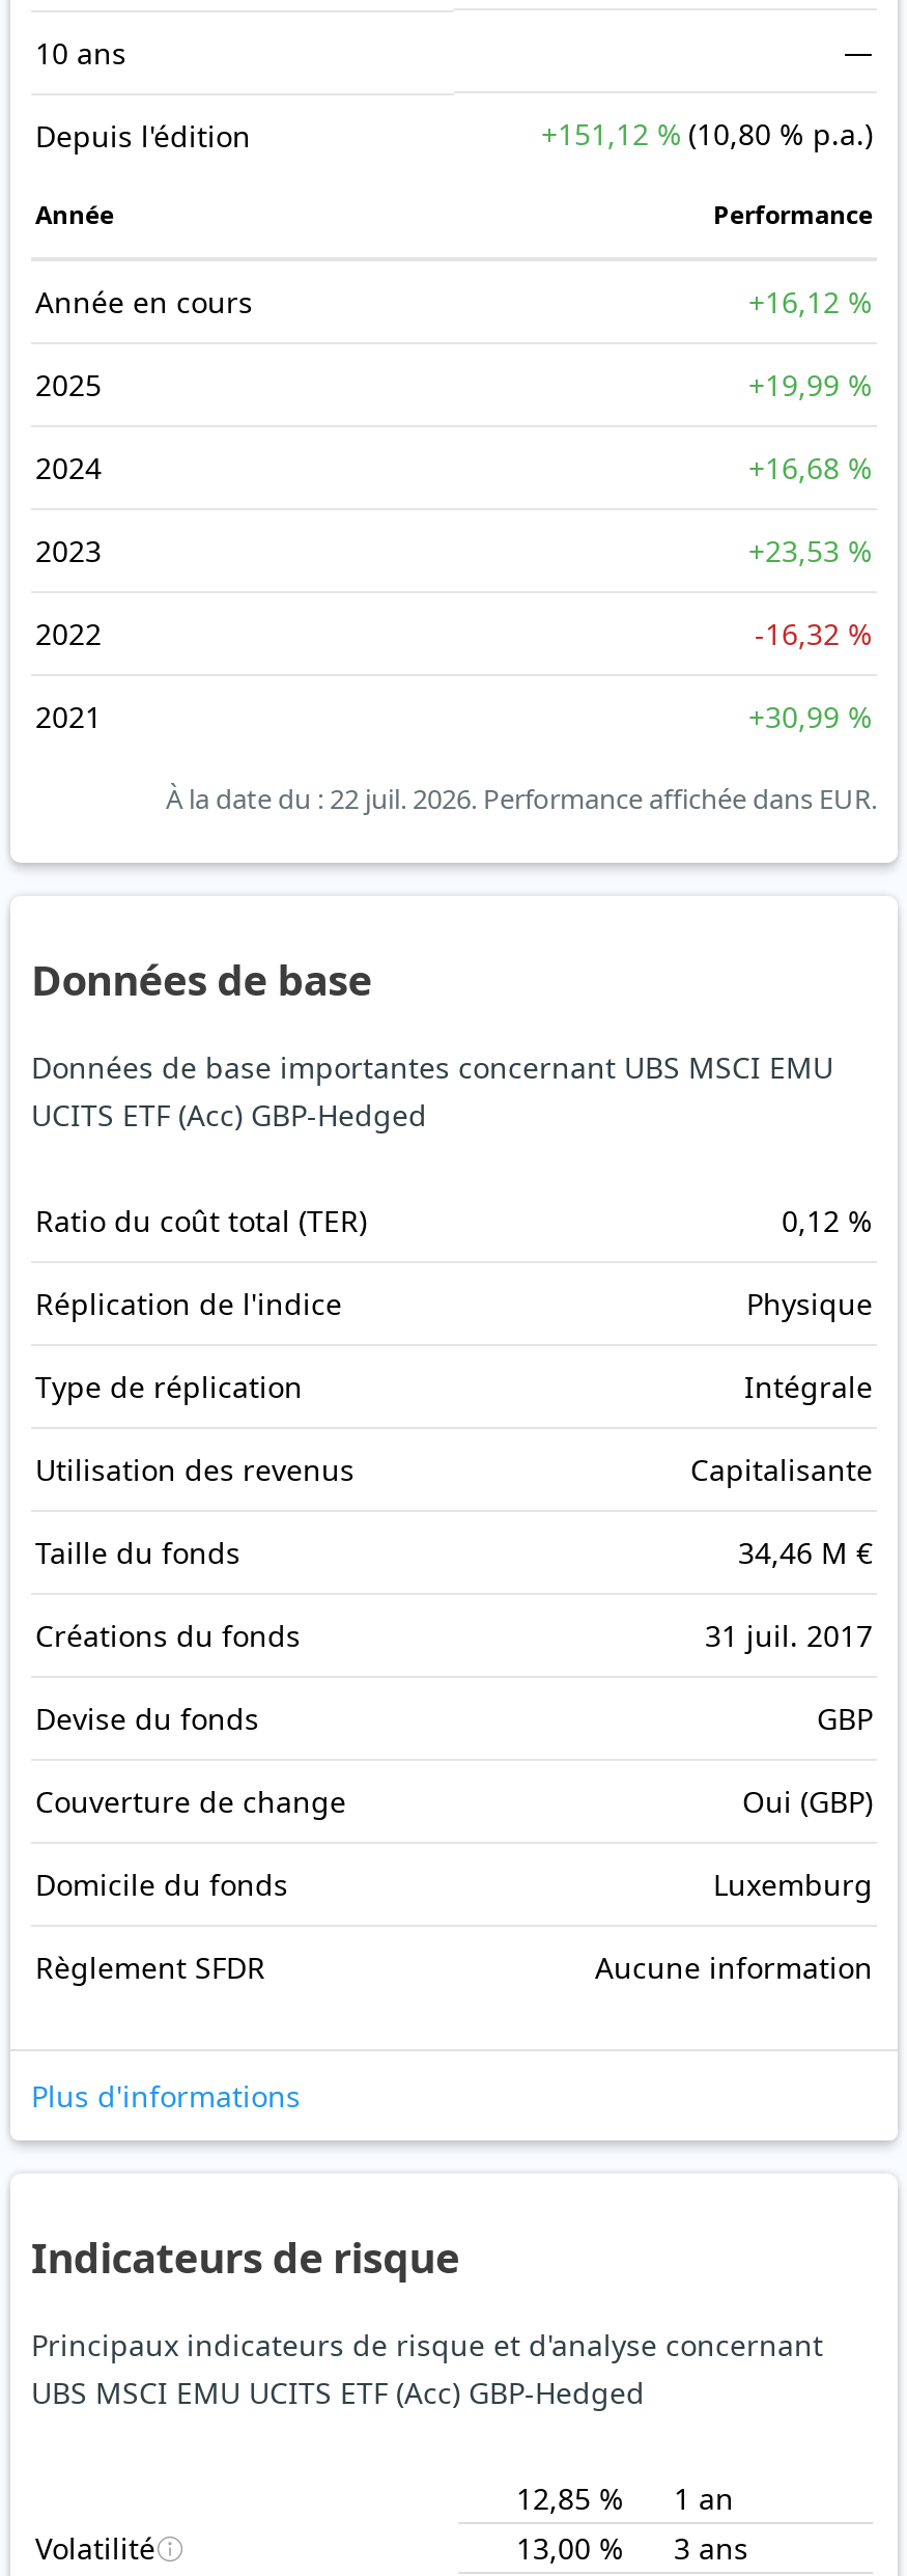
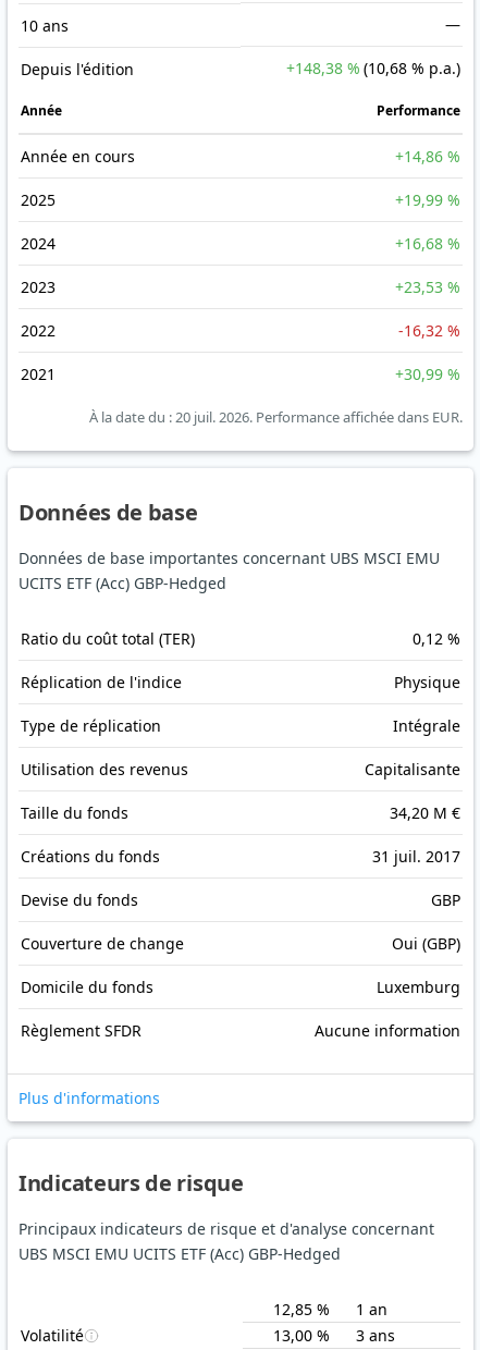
[541,114,873,154] +151,12 % (10,80 % p.a.) -> [286,58,460,79] +148,38 % (10,68 % p.a.)
[748,282,873,322] +16,12 % -> [395,146,460,167] +14,86 %
[166,780,877,818] À la date du : 22 juil. 2026. Performance affichée dans EUR. -> [89,407,463,427] À la date du : 20 juil. 2026. Performance affichée dans EUR.
[738,1533,873,1573] 34,46 M € -> [390,803,460,823] 34,20 M €

